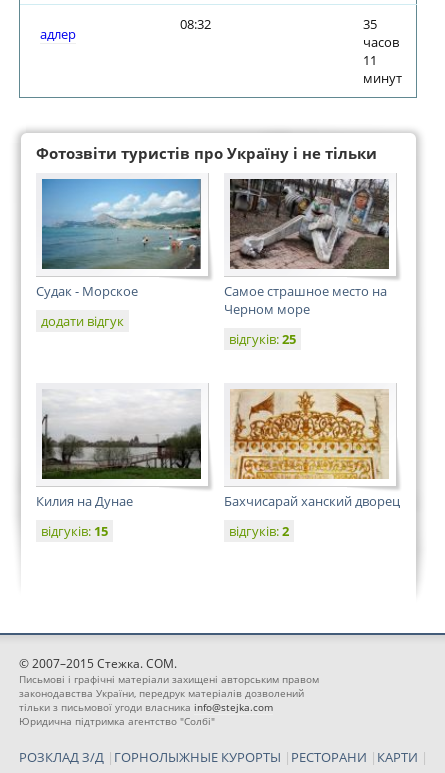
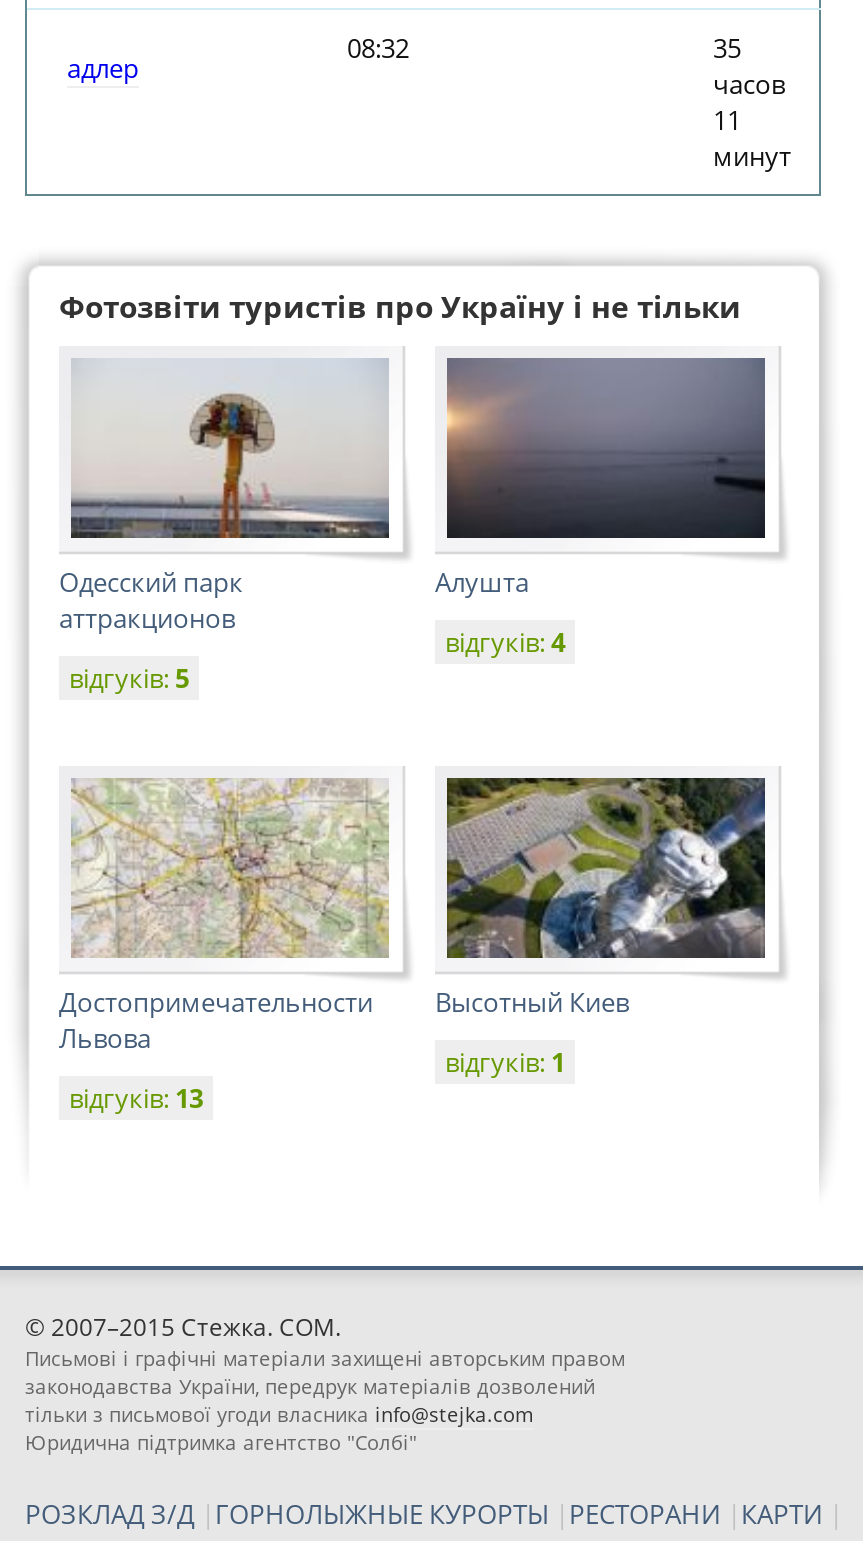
[36,178,201,300] [image] | Судак - Морское -> [59,358,389,636] [image] | Одесский парк | аттракционов
[224,178,389,318] [image] | Самое страшное место на | Черном море -> [435,356,765,600] [image] | Алушта
[41,312,124,330] додати відгук -> [69,660,189,696] відгуків: 5
[229,330,296,348] відгуків: 25 -> [445,624,565,660] відгуків: 4
[36,389,202,510] [image] | Килия на Дунае -> [59,776,391,1056] [image] | Достопримечательности | Львова
[224,389,400,510] [image] | Бахчисарай ханский дворец -> [435,776,767,1020] [image] | Высотный Киев
[41,522,108,540] відгуків: 15 -> [69,1080,203,1116] відгуків: 13
[229,522,289,540] відгуків: 2 -> [445,1044,565,1080] відгуків: 1

